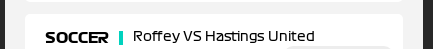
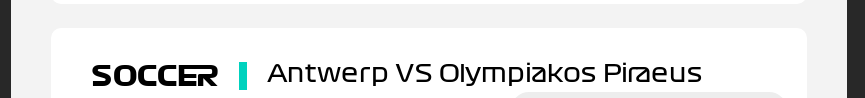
[133,31,315,43] Roffey VS Hastings United -> [267,62,703,86] Antwerp VS Olympiakos Piraeus

